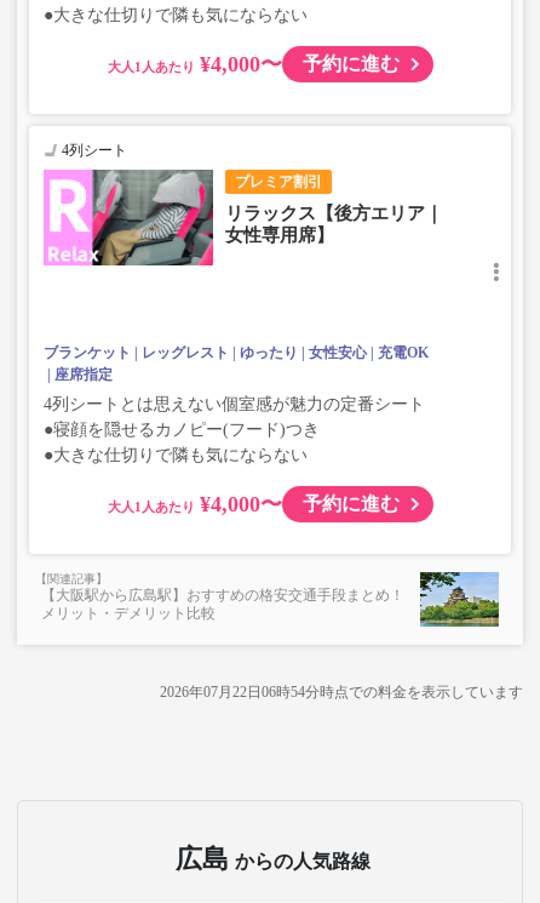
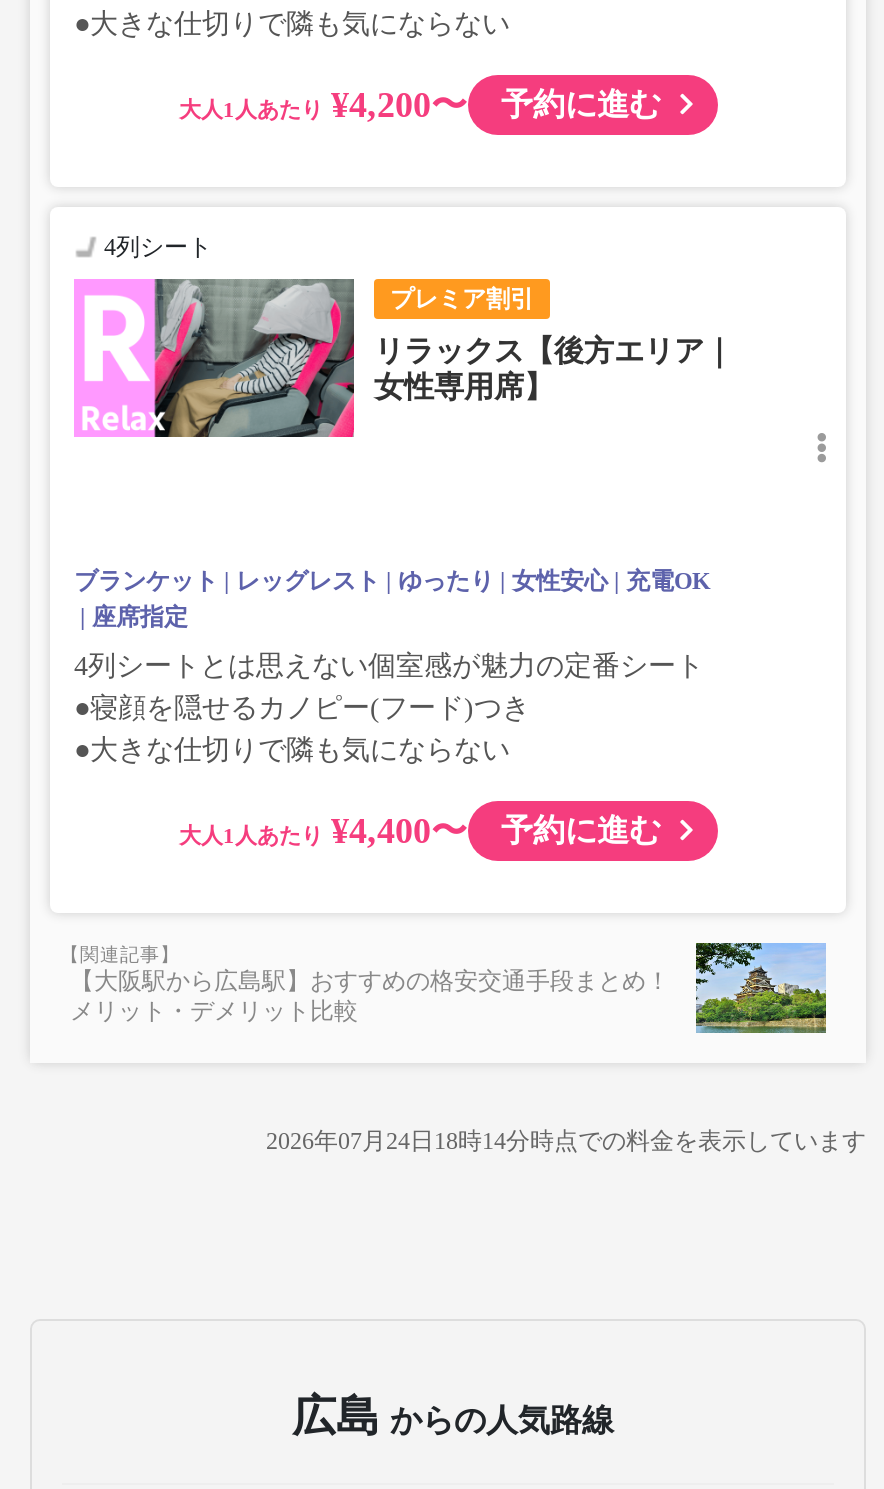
[199,52,399,76] ¥4,000〜 予約に進む -> [331,84,661,124] ¥4,200〜 予約に進む
[199,491,399,516] ¥4,000〜 予約に進む -> [331,810,661,850] ¥4,400〜 予約に進む
[160,684,523,701] 2026年07月22日06時54分時点での料金を表示しています -> [266,1127,866,1155] 2026年07月24日18時14分時点での料金を表示しています

